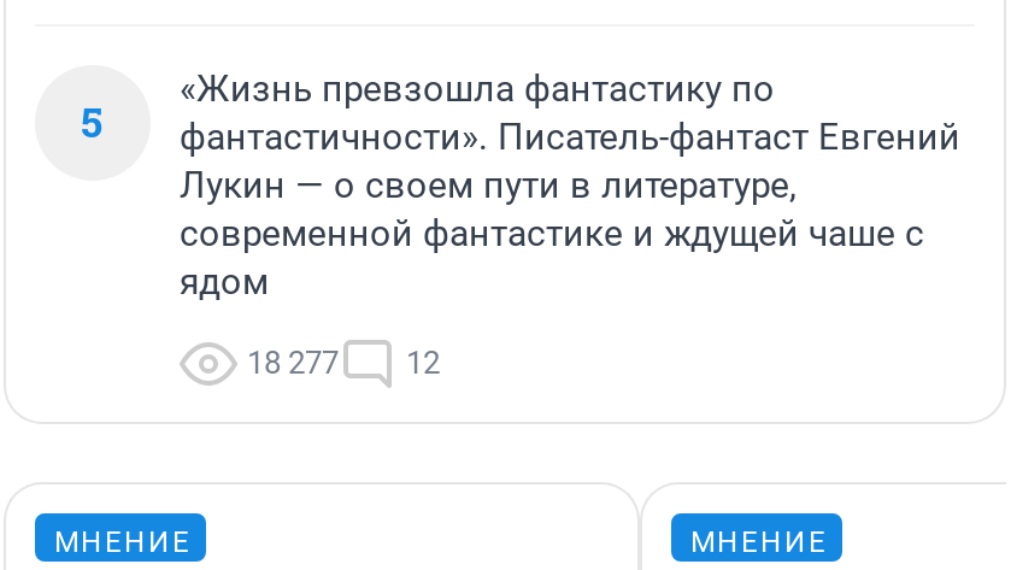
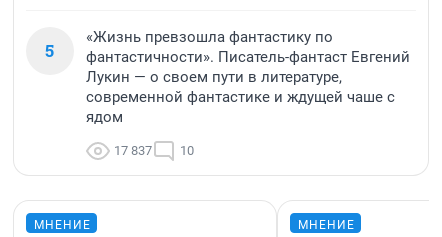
[247,345,339,381] 18 277 -> [114,143,152,158] 17 837
[406,345,440,381] 12 -> [180,143,194,158] 10

